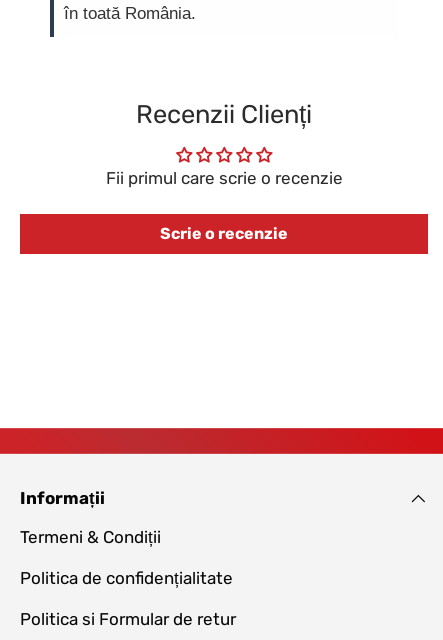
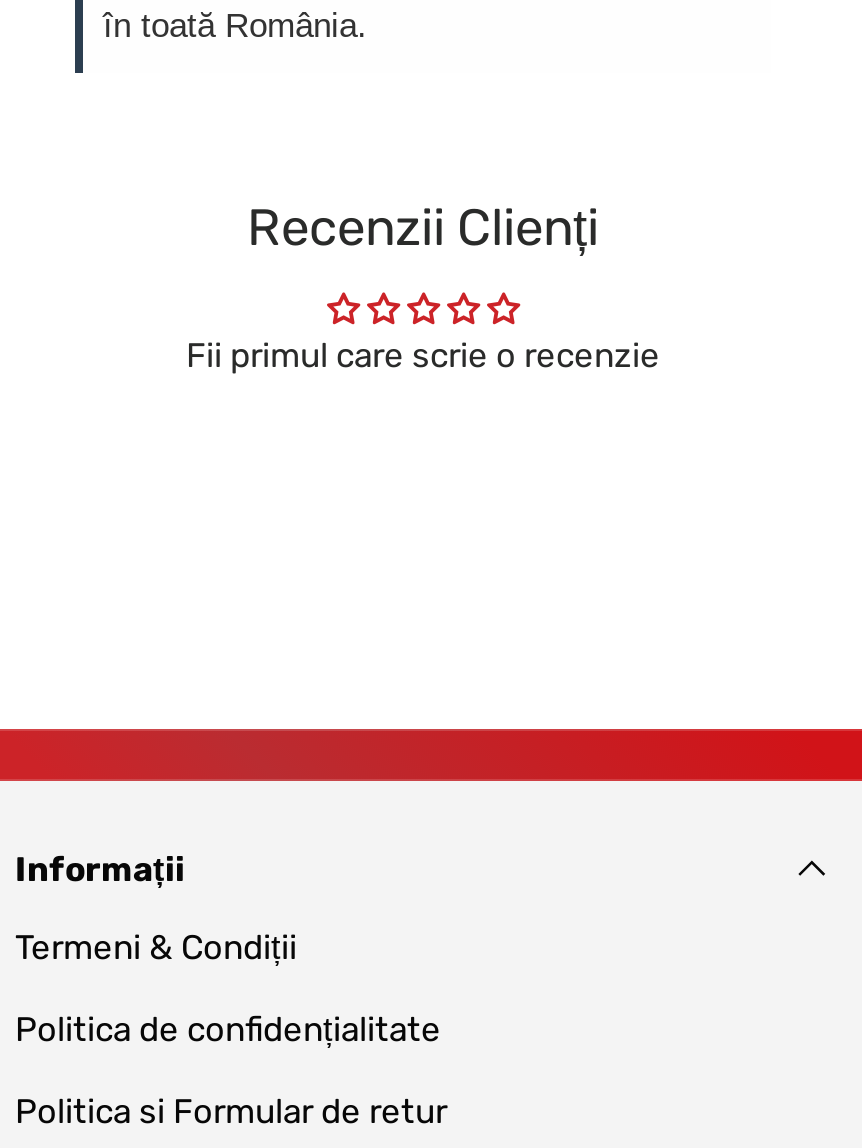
[160,223,288,242] Scrie o recenzie -> none

